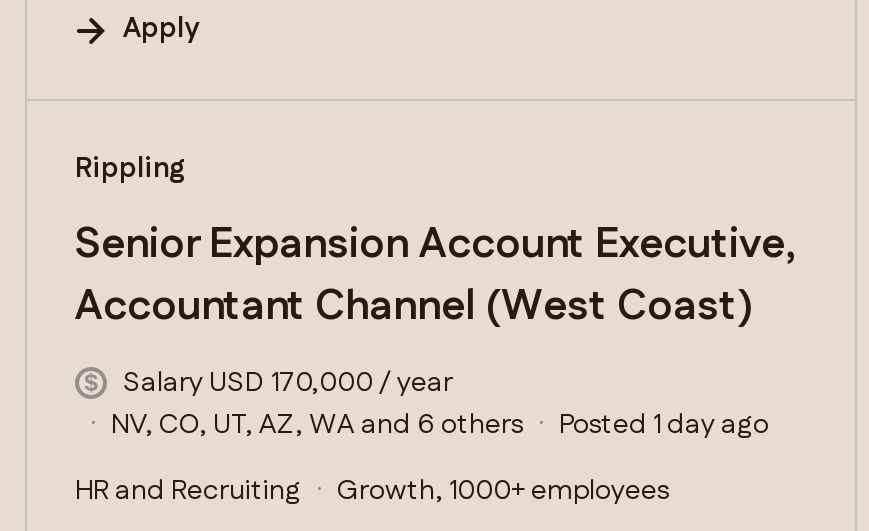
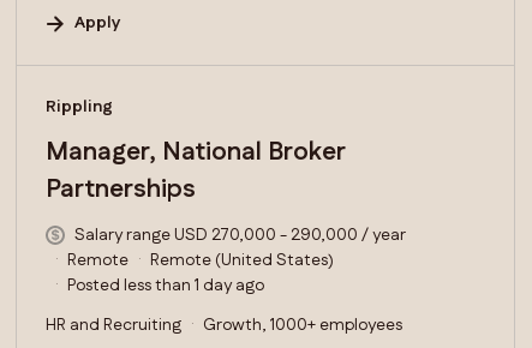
[75,215,797,445] Senior Expansion Account Executive, | Accountant Channel (West Coast) | Salary USD 170,000 / year | NV, CO, UT, AZ, WA and 6 others | Posted 1 day ago -> [46,134,406,298] Manager, National Broker | Partnerships | Salary range USD 270,000 - 290,000 / year | Remote | Remote (United States) | Posted less than 1 day ago

